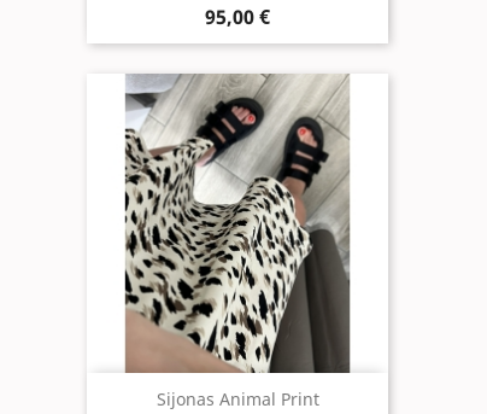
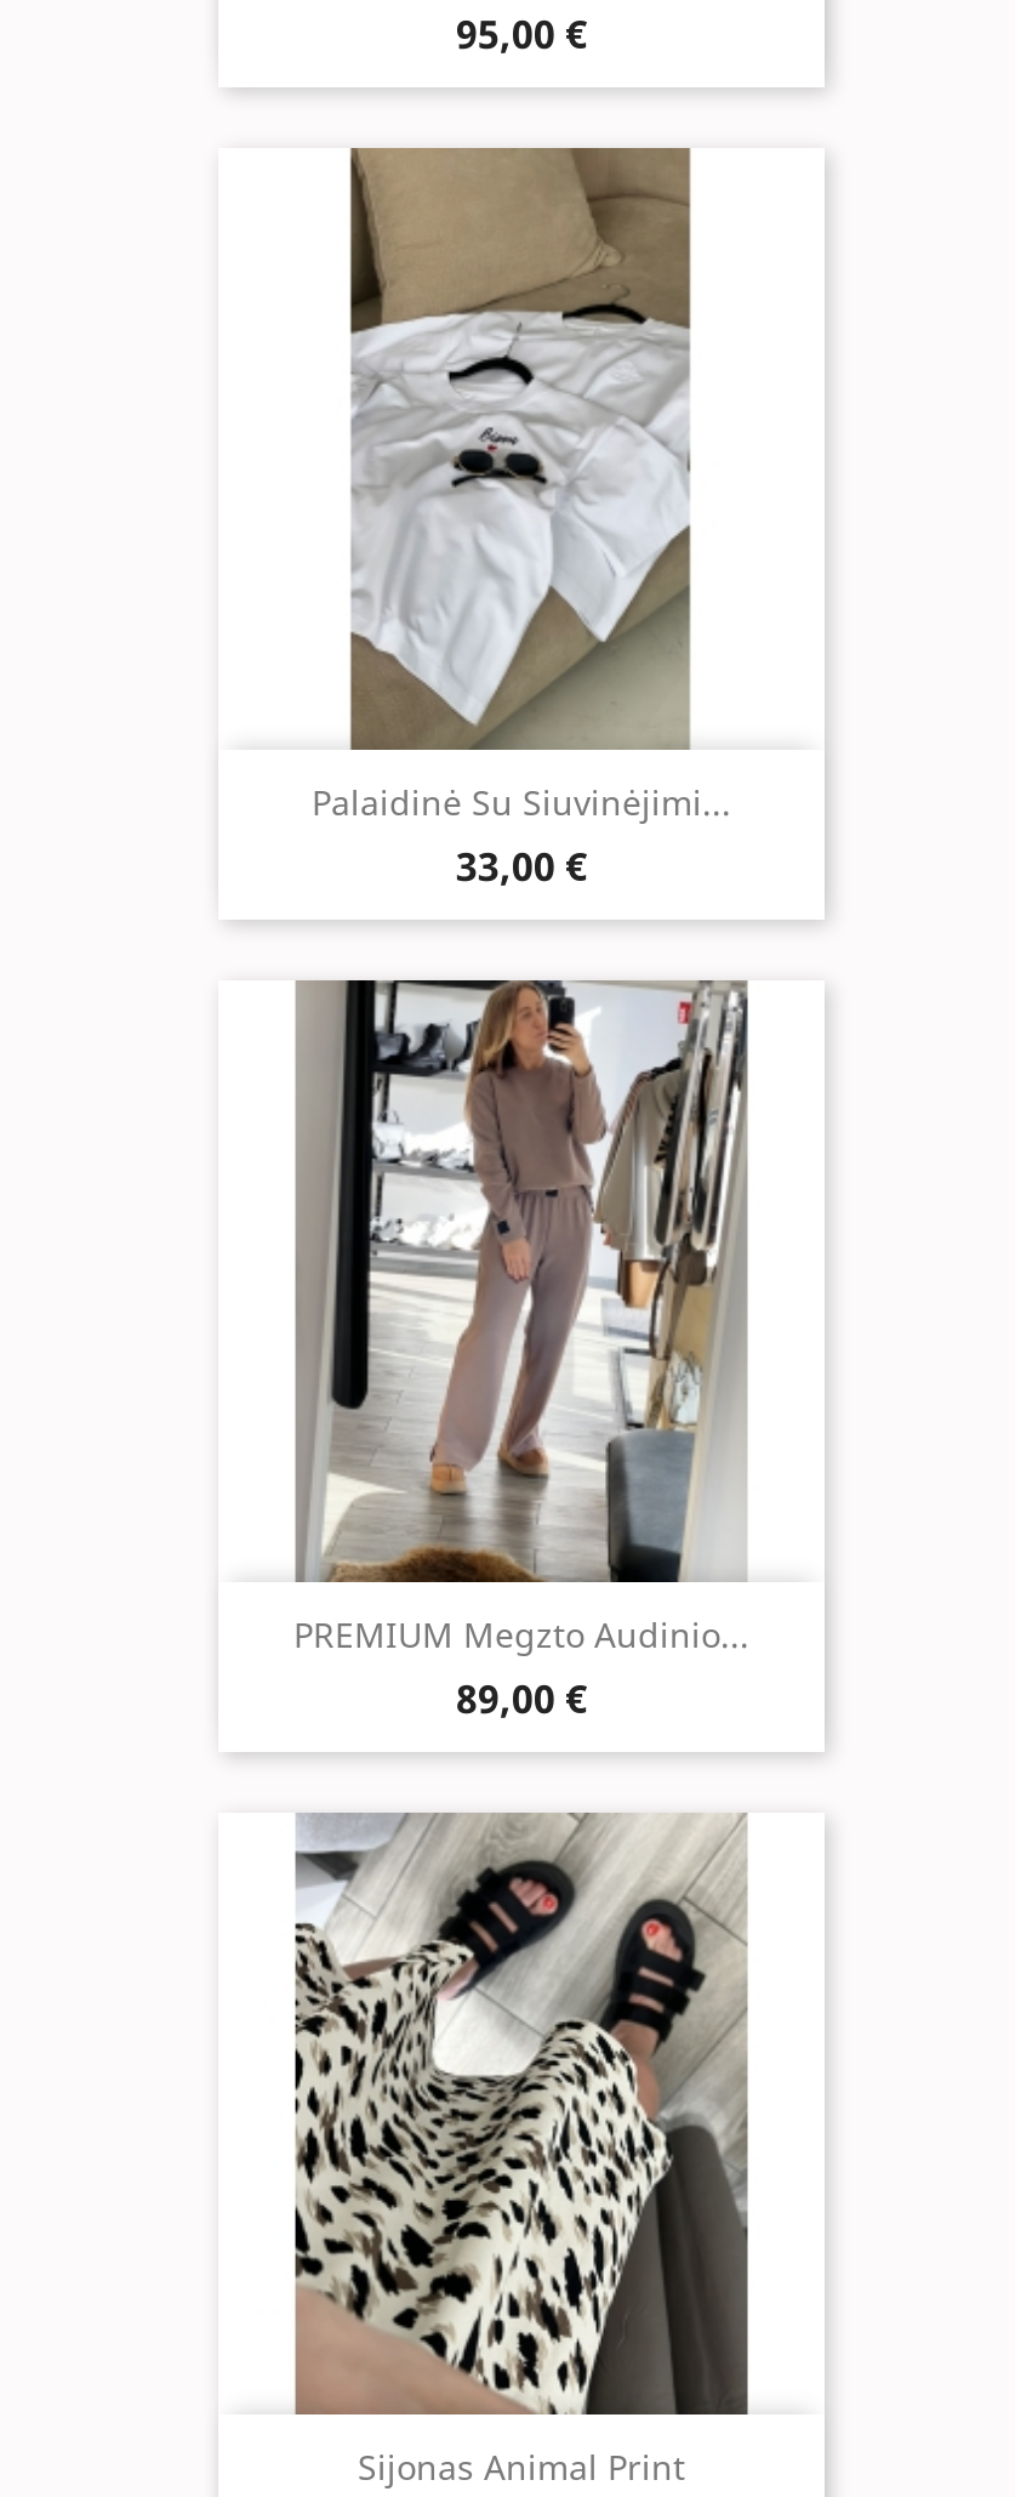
none -> [291,978,749,1726] [image] | PREMIUM Megzto Audinio... | 89,00 €
none -> [312,148,731,893] [image] | Palaidinė Su Siuvinėjimi... | 33,00 €

